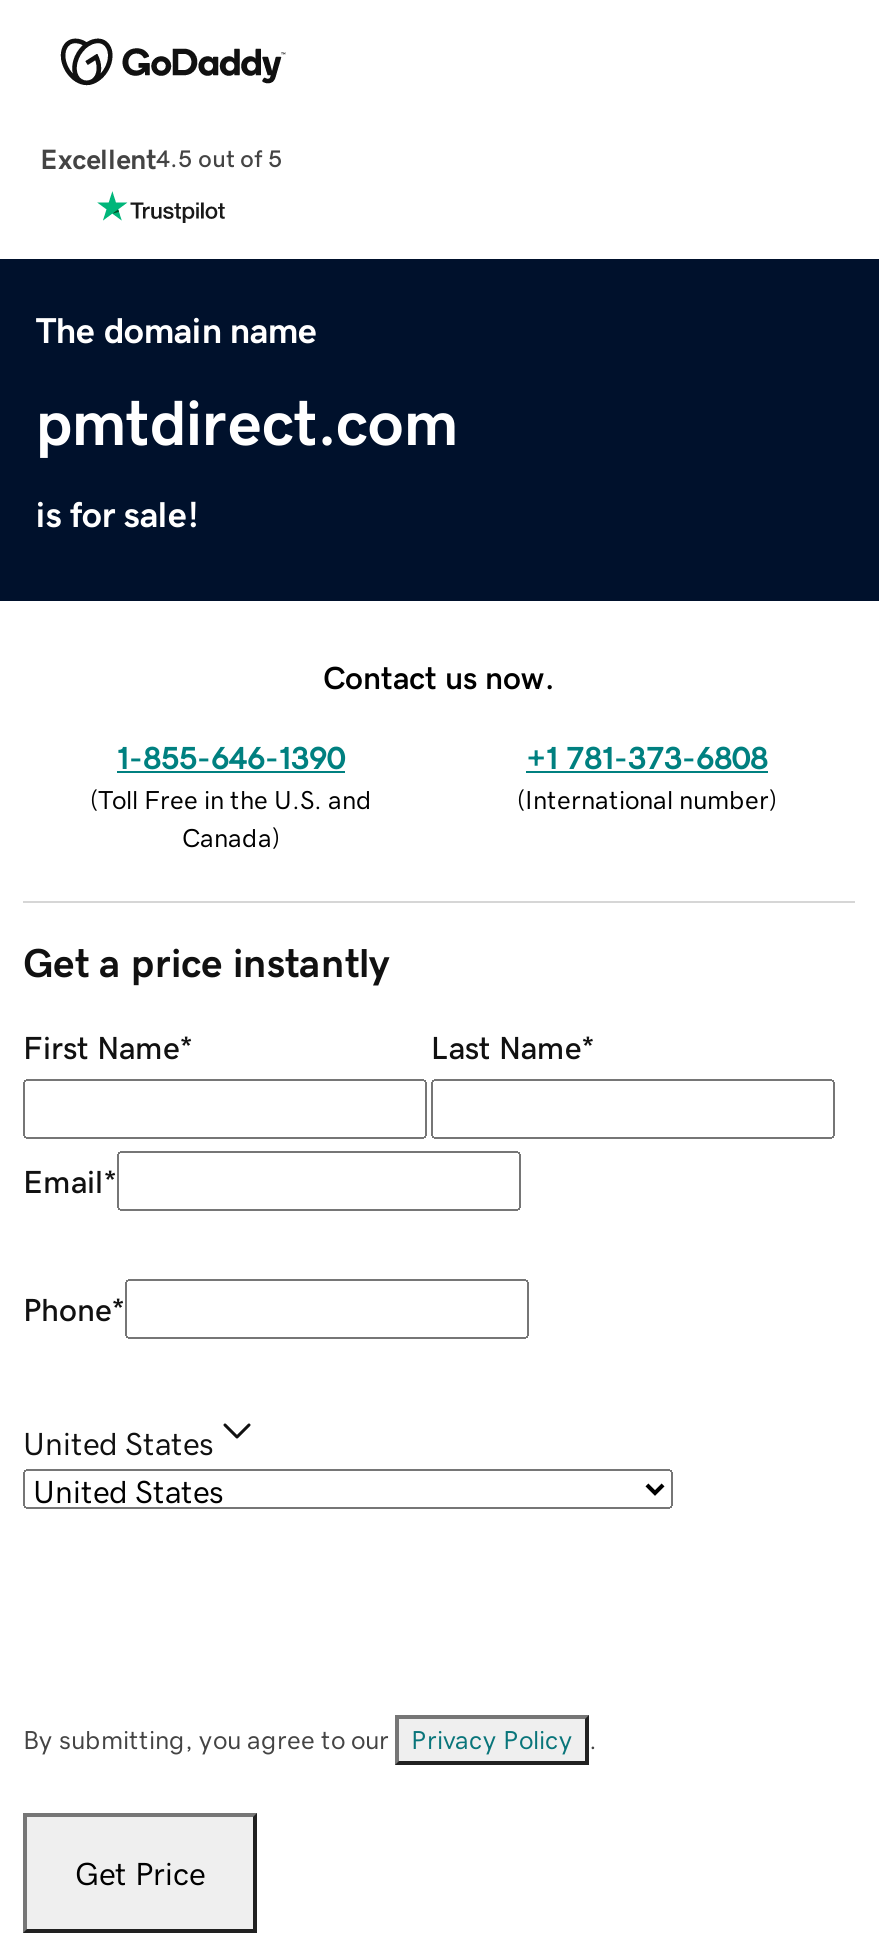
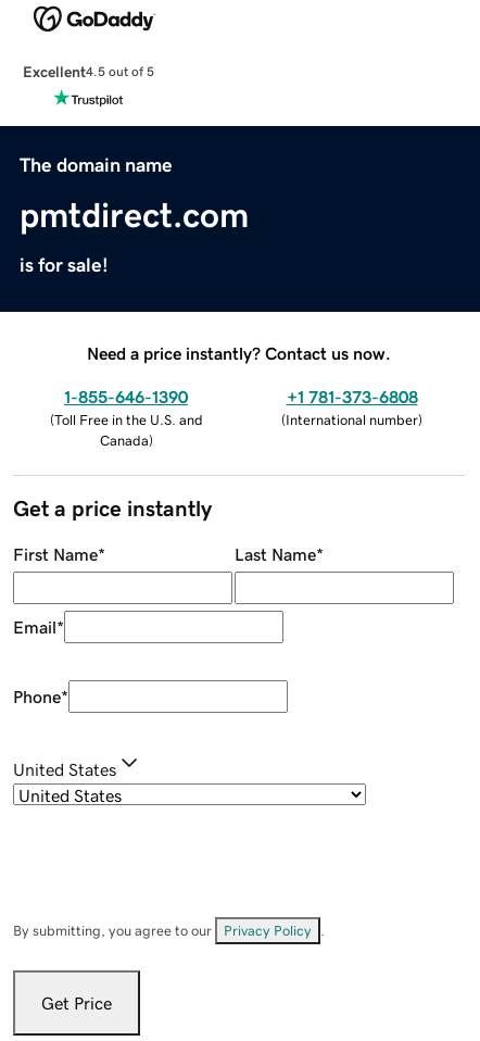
[323,660,555,692] Contact us now. -> [87,344,391,361] Need a price instantly? Contact us now.

